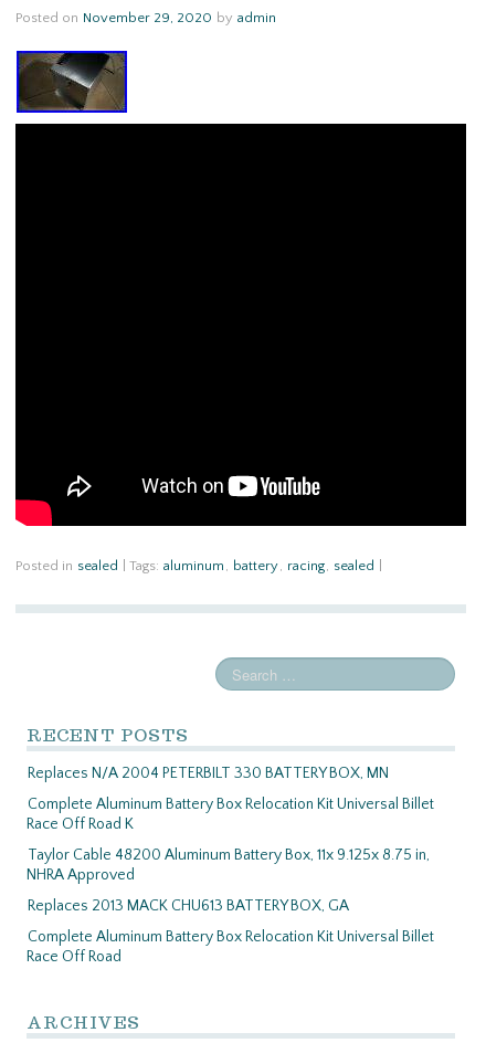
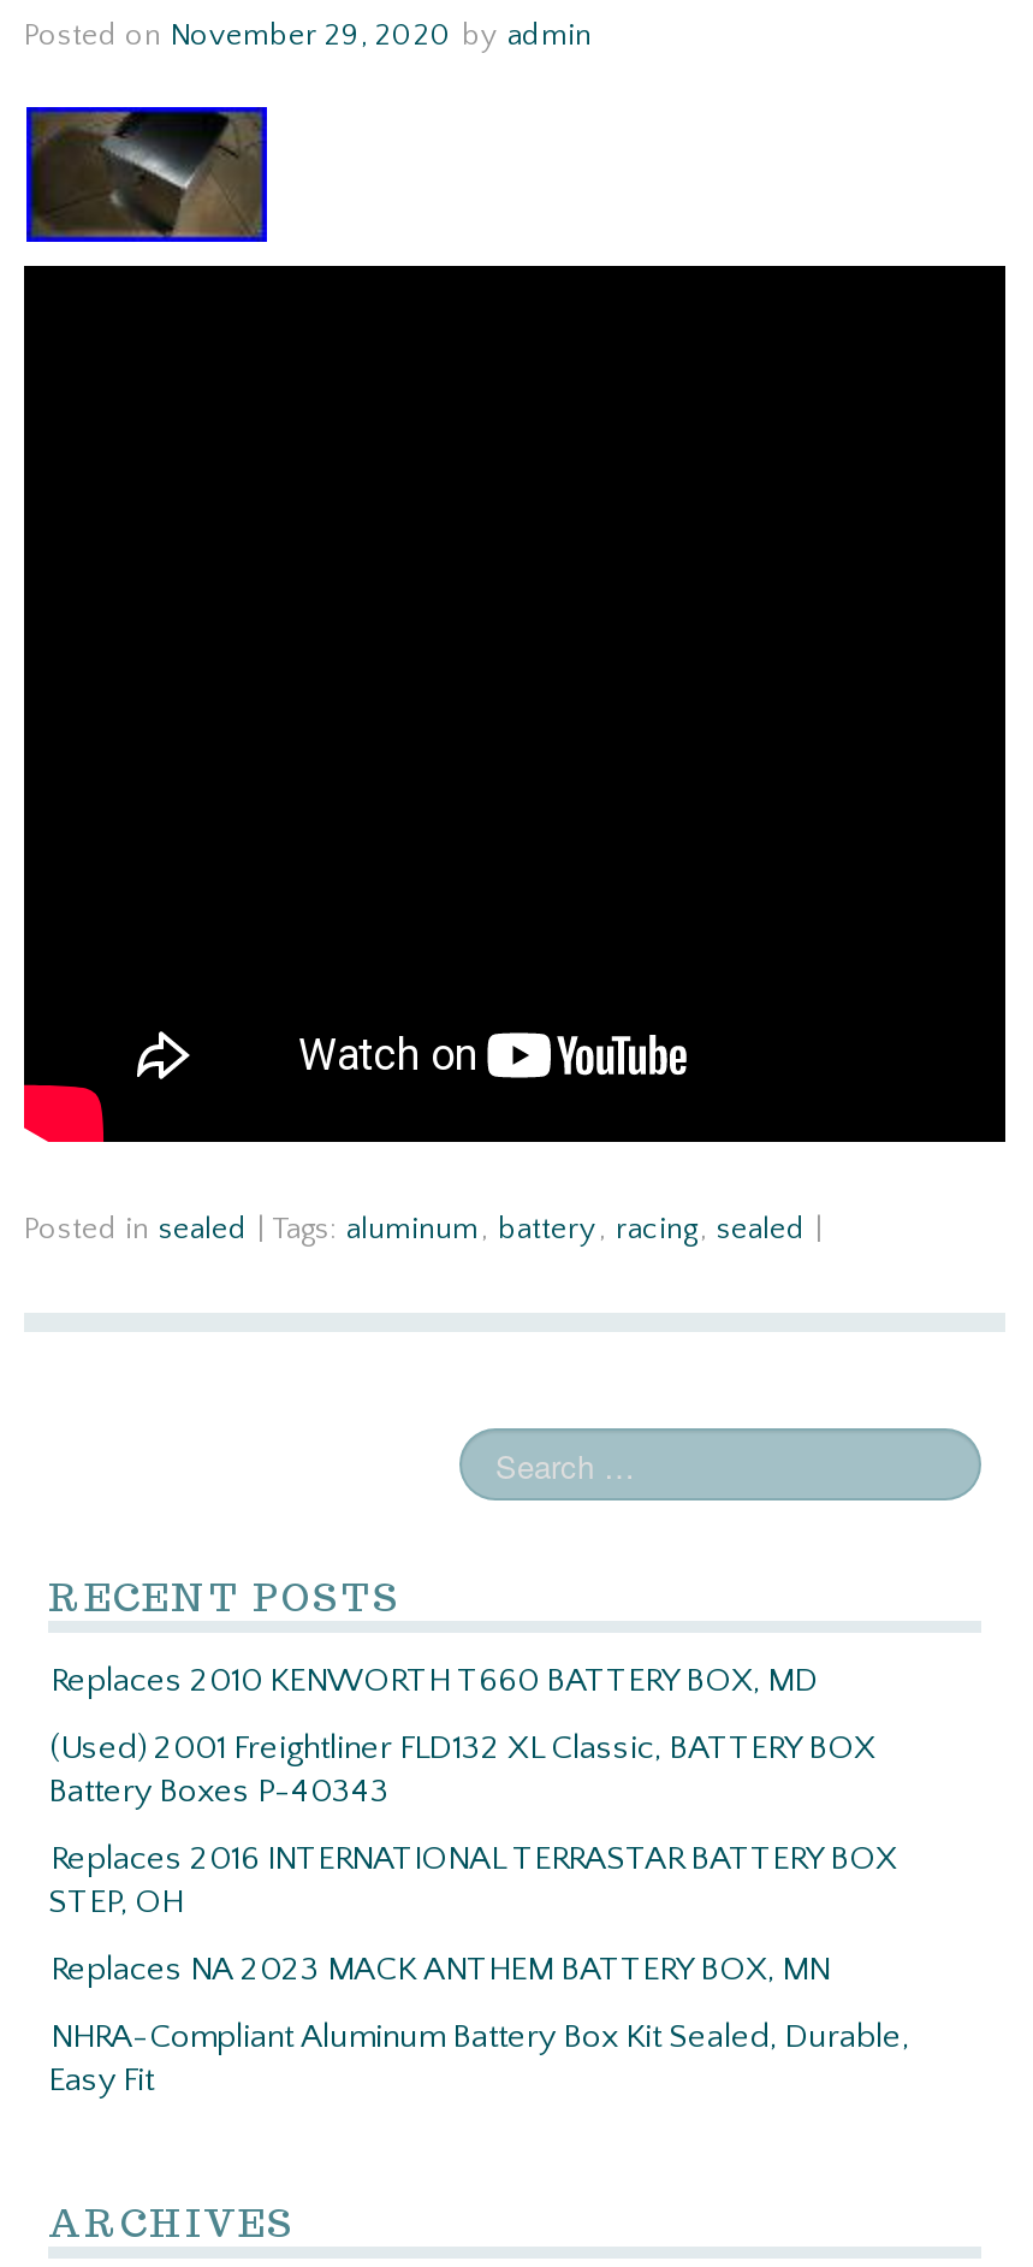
[28,765,389,782] Replaces N/A 2004 PETERBILT 330 BATTERY BOX, MN -> [51,1662,818,1700] Replaces 2010 KENWORTH T660 BATTERY BOX, MD
[27,796,434,833] Complete Aluminum Battery Box Relocation Kit Universal Billet | Race Off Road K -> [48,1729,875,1811] (Used) 2001 Freightliner FLD132 XL Classic, BATTERY BOX | Battery Boxes P-40343
[27,846,430,884] Taylor Cable 48200 Aluminum Battery Box, 11x 9.125x 8.75 in, | NHRA Approved -> [48,1840,897,1922] Replaces 2016 INTERNATIONAL TERRASTAR BATTERY BOX | STEP, OH
[28,897,349,915] Replaces 2013 MACK CHU613 BATTERY BOX, GA -> [51,1951,830,1989] Replaces NA 2023 MACK ANTHEM BATTERY BOX, MN
[27,928,434,966] Complete Aluminum Battery Box Relocation Kit Universal Billet | Race Off Road -> [48,2018,909,2100] NHRA-Compliant Aluminum Battery Box Kit Sealed, Durable, | Easy Fit

